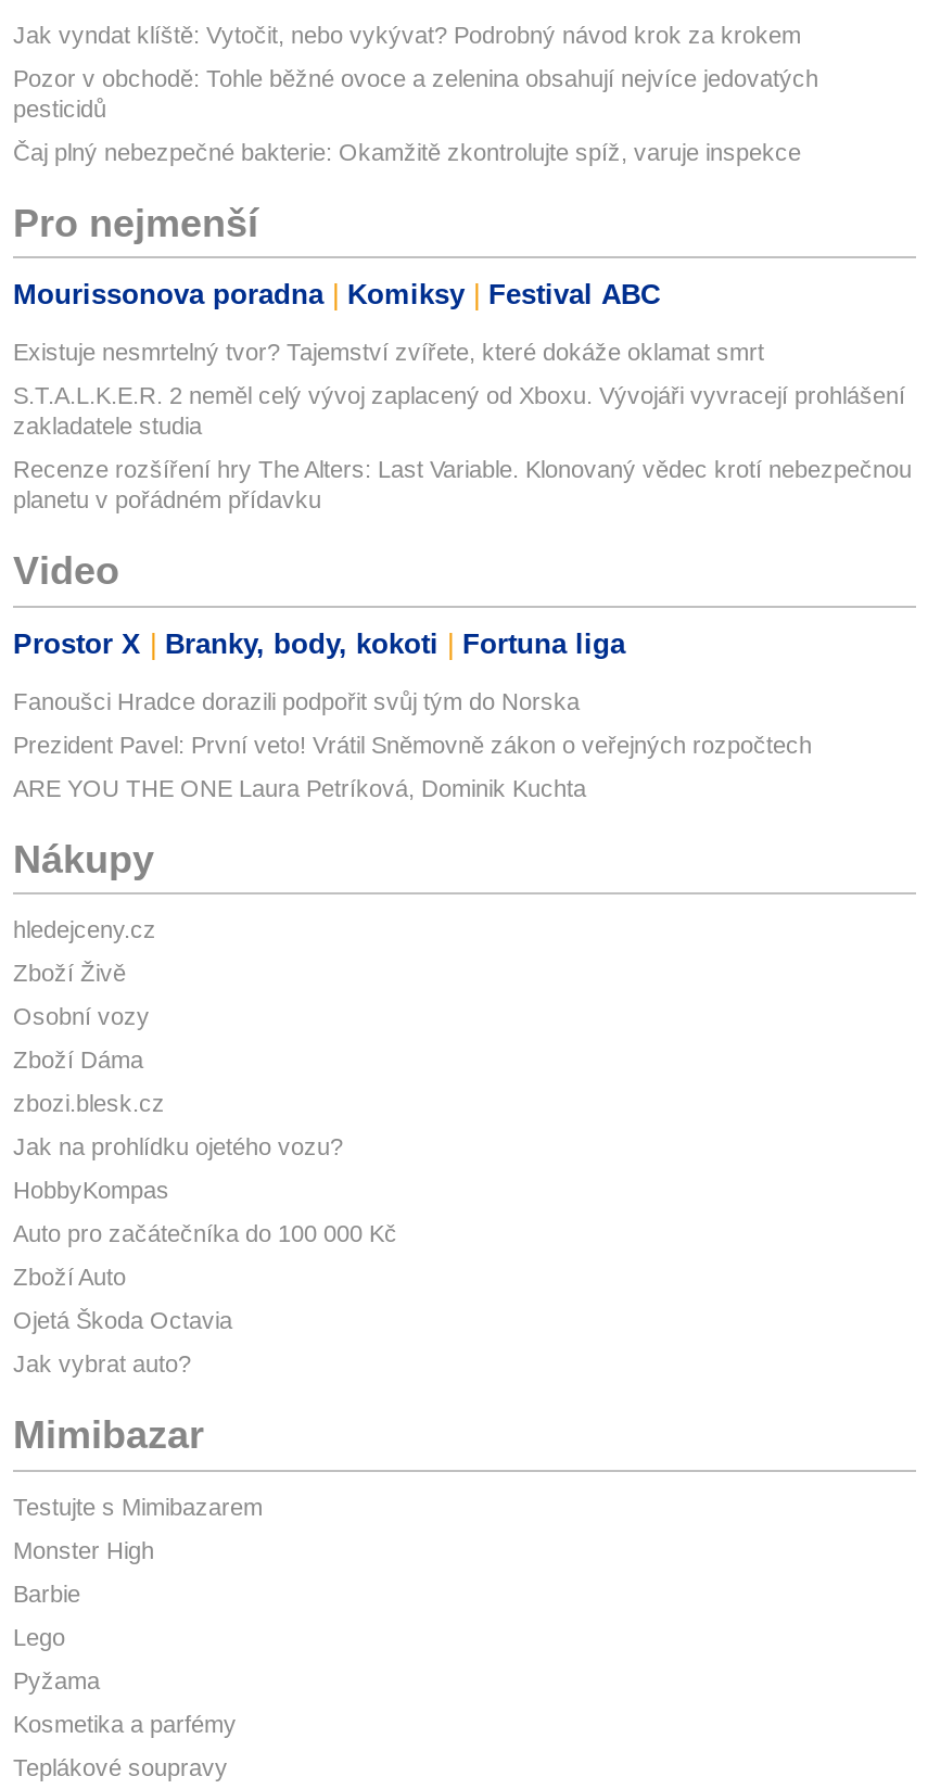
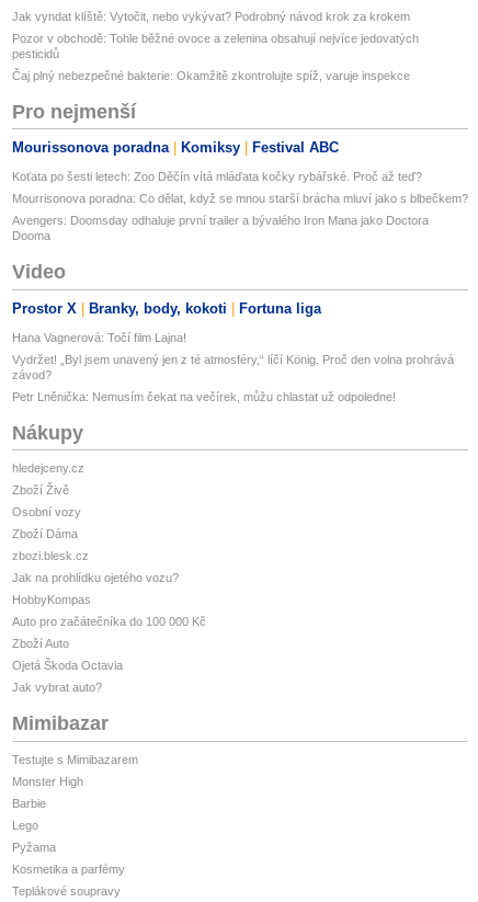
[13,339,764,365] Existuje nesmrtelný tvor? Tajemství zvířete, které dokáže oklamat smrt -> [12,170,422,183] Koťata po šesti letech: Zoo Děčín vítá mláďata kočky rybářské. Proč až teď?
[13,383,905,439] S.T.A.L.K.E.R. 2 neměl celý vývoj zaplacený od Xboxu. Vývojáři vyvracejí prohlášení | zakladatele studia -> [12,192,468,205] Mourrisonova poradna: Co dělat, když se mnou starší brácha mluví jako s blbečkem?
[13,456,912,513] Recenze rozšíření hry The Alters: Last Variable. Klonovaný vědec krotí nebezpečnou | planetu v pořádném přídavku -> [12,214,429,242] Avengers: Doomsday odhaluje první trailer a bývalého Iron Mana jako Doctora | Dooma
[13,688,580,714] Fanoušci Hradce dorazili podpořit svůj tým do Norska -> [12,331,186,344] Hana Vagnerová: Točí film Lajna!
[13,731,812,757] Prezident Pavel: První veto! Vrátil Sněmovně zákon o veřejných rozpočtech -> [12,353,454,381] Vydržet! „Byl jsem unavený jen z té atmosféry,“ líčí König. Proč den volna prohrává | závod?
[13,774,586,800] ARE YOU THE ONE Laura Petríková, Dominik Kuchta -> [12,390,396,403] Petr Lněnička: Nemusím čekat na večírek, můžu chlastat už odpoledne!

